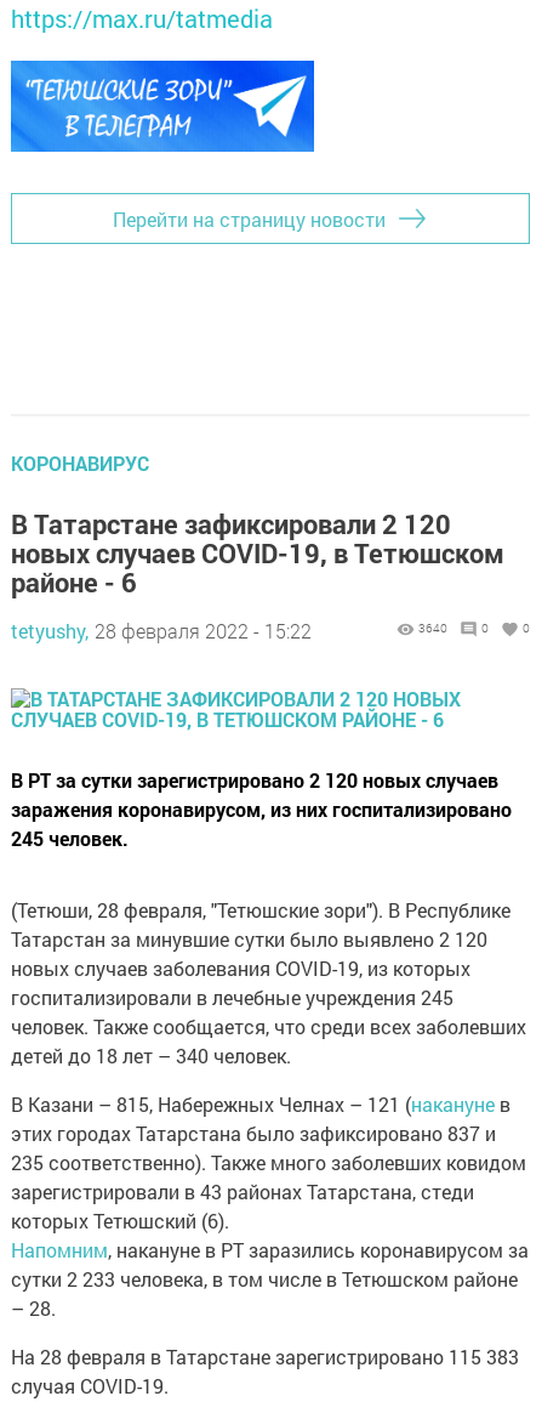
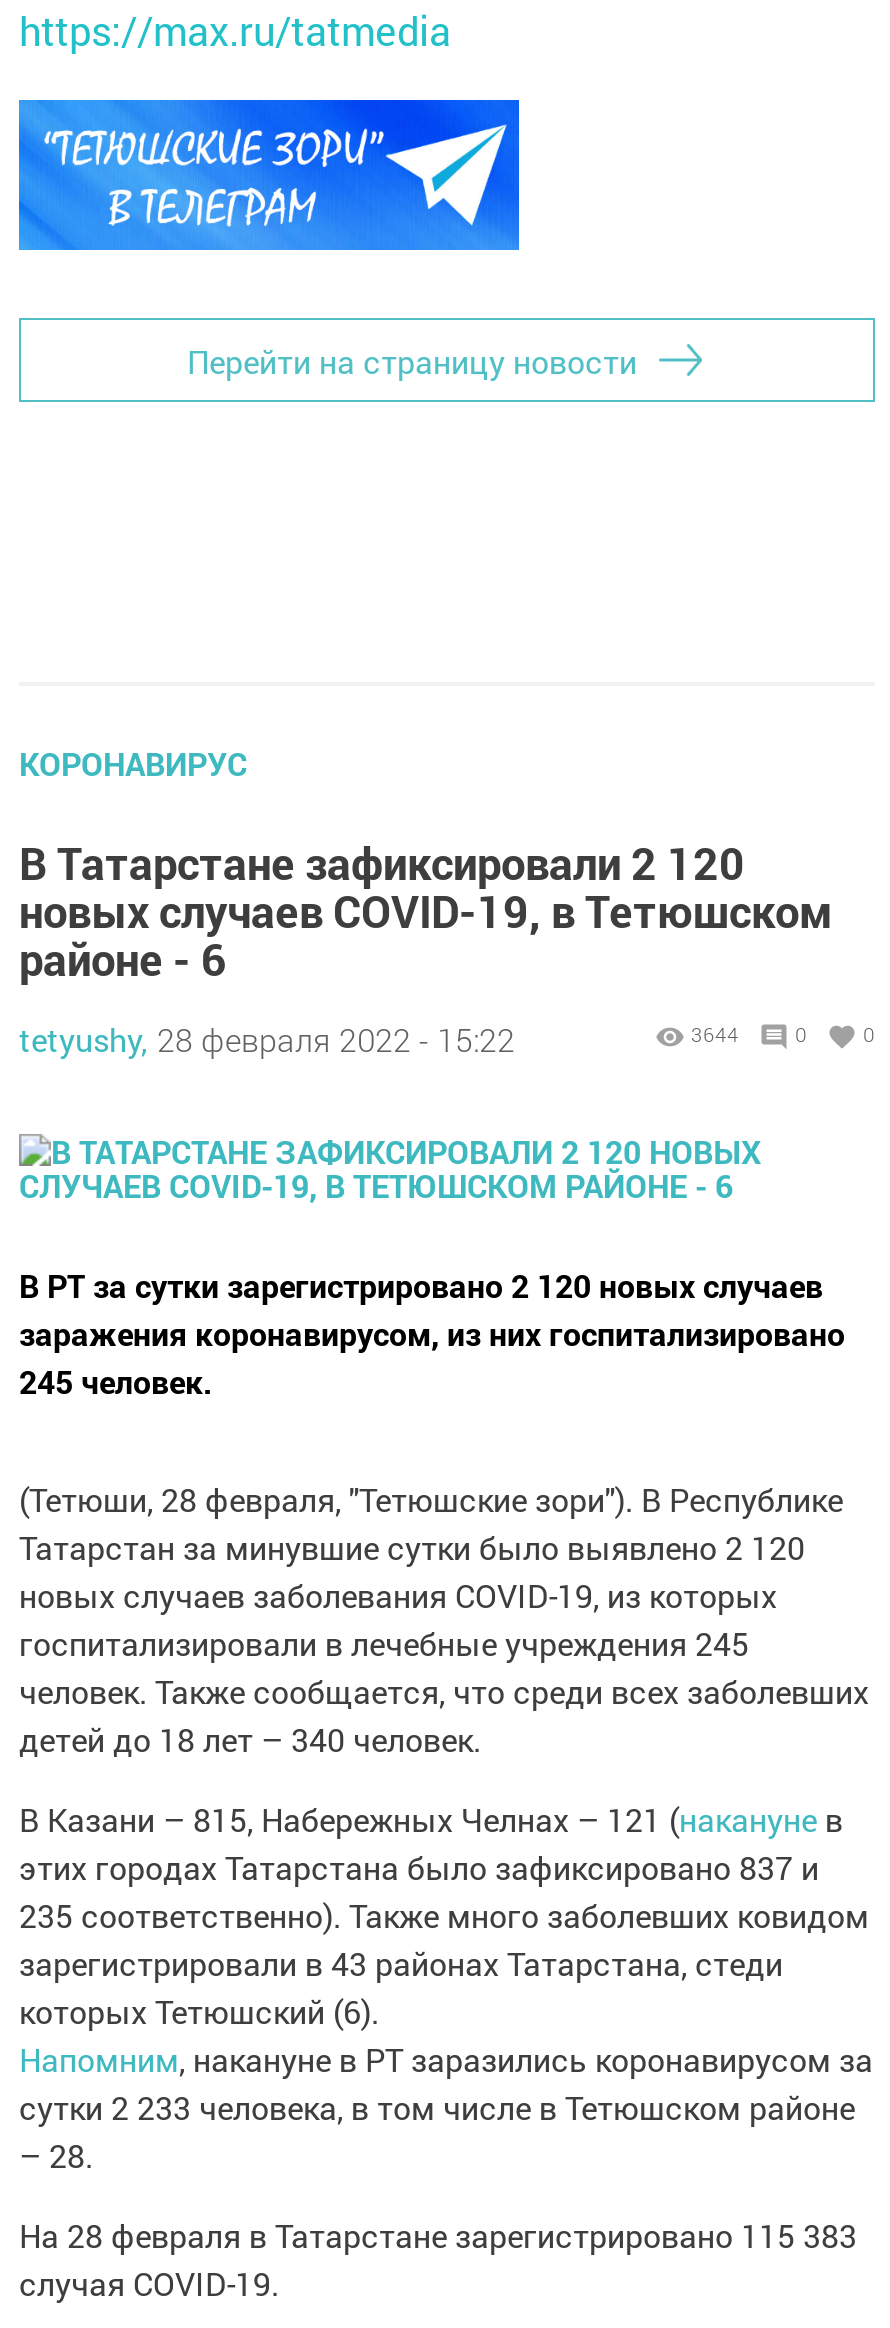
[418,621,447,636] 3640 -> [691,1023,739,1049] 3644

